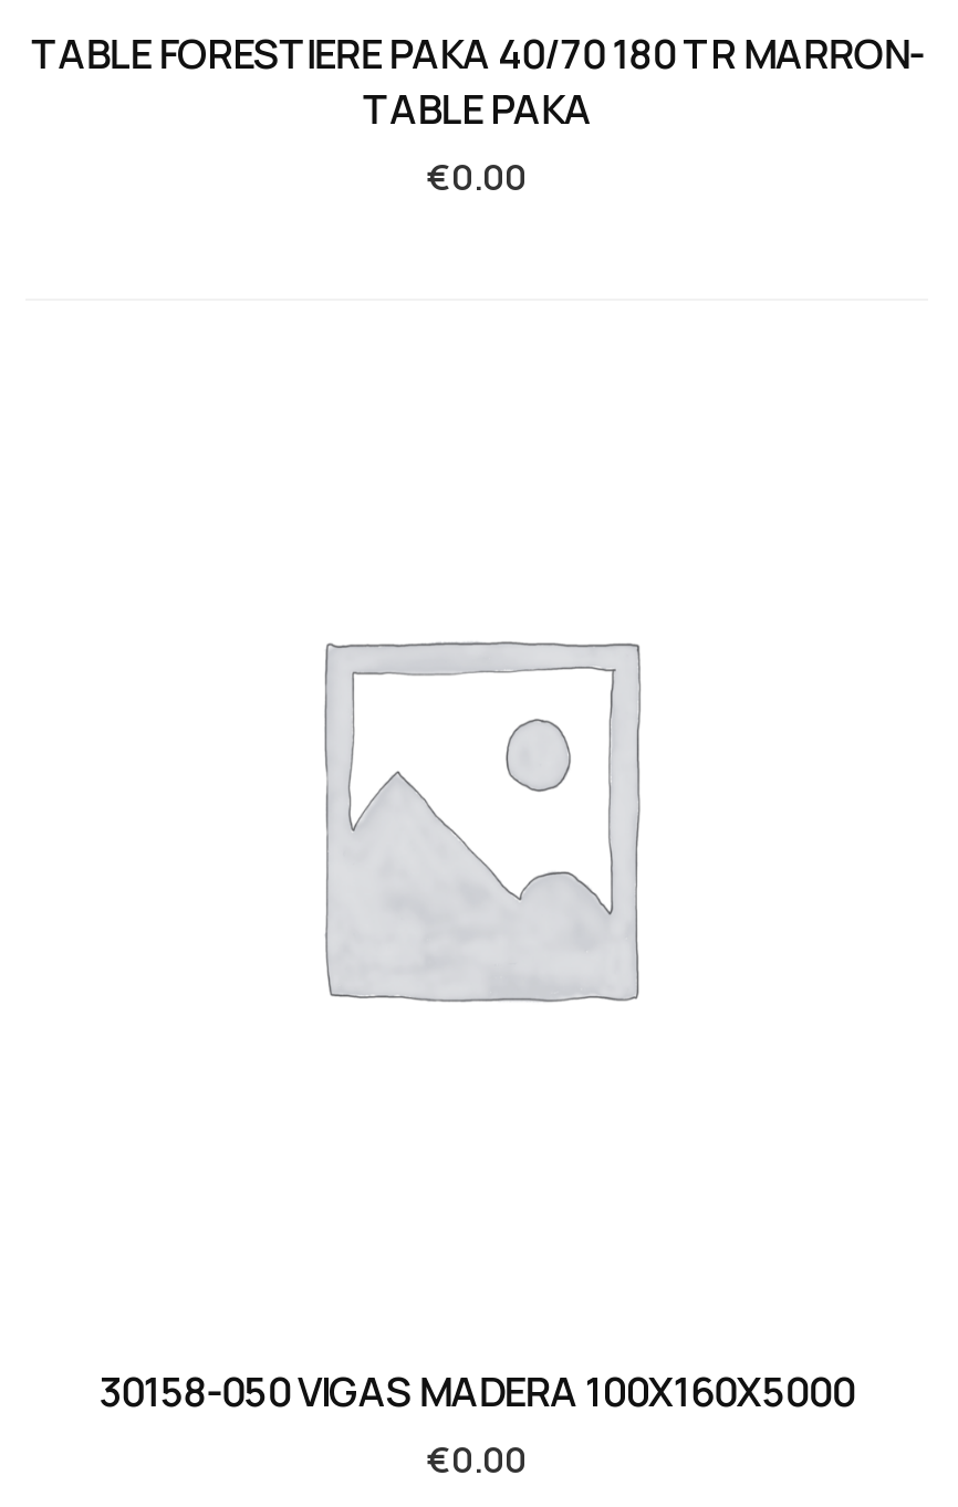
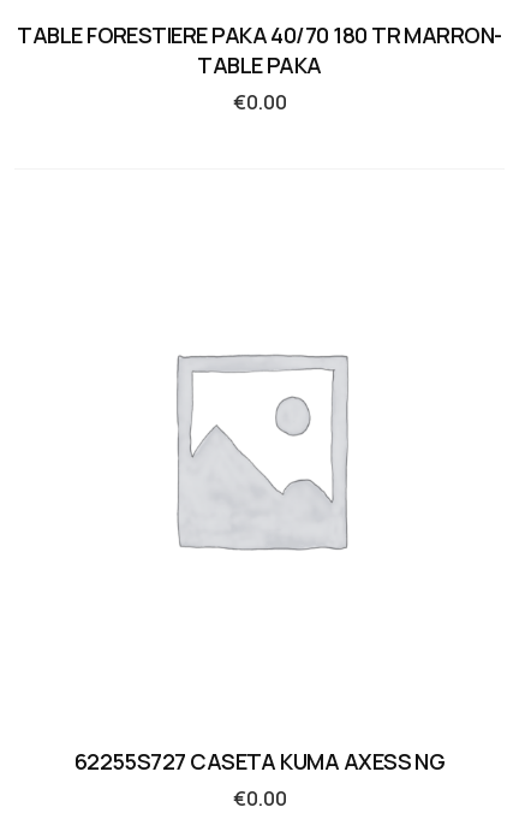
[99,1363,854,1416] 30158-050 VIGAS MADERA 100X160X5000 -> [74,747,445,776] 62255S727 CASETA KUMA AXESS NG

